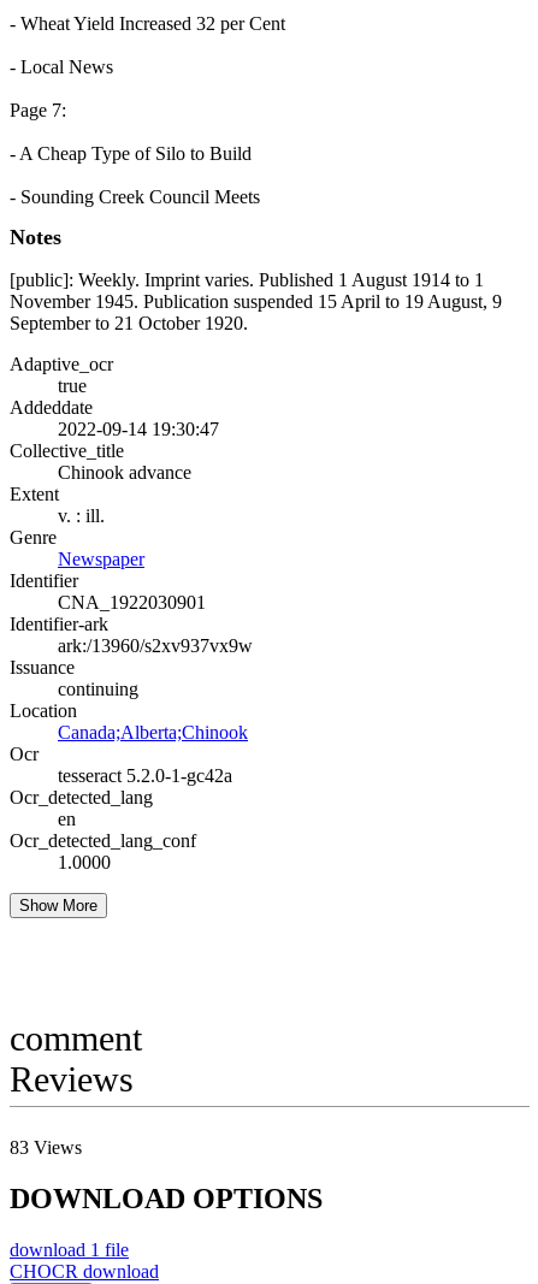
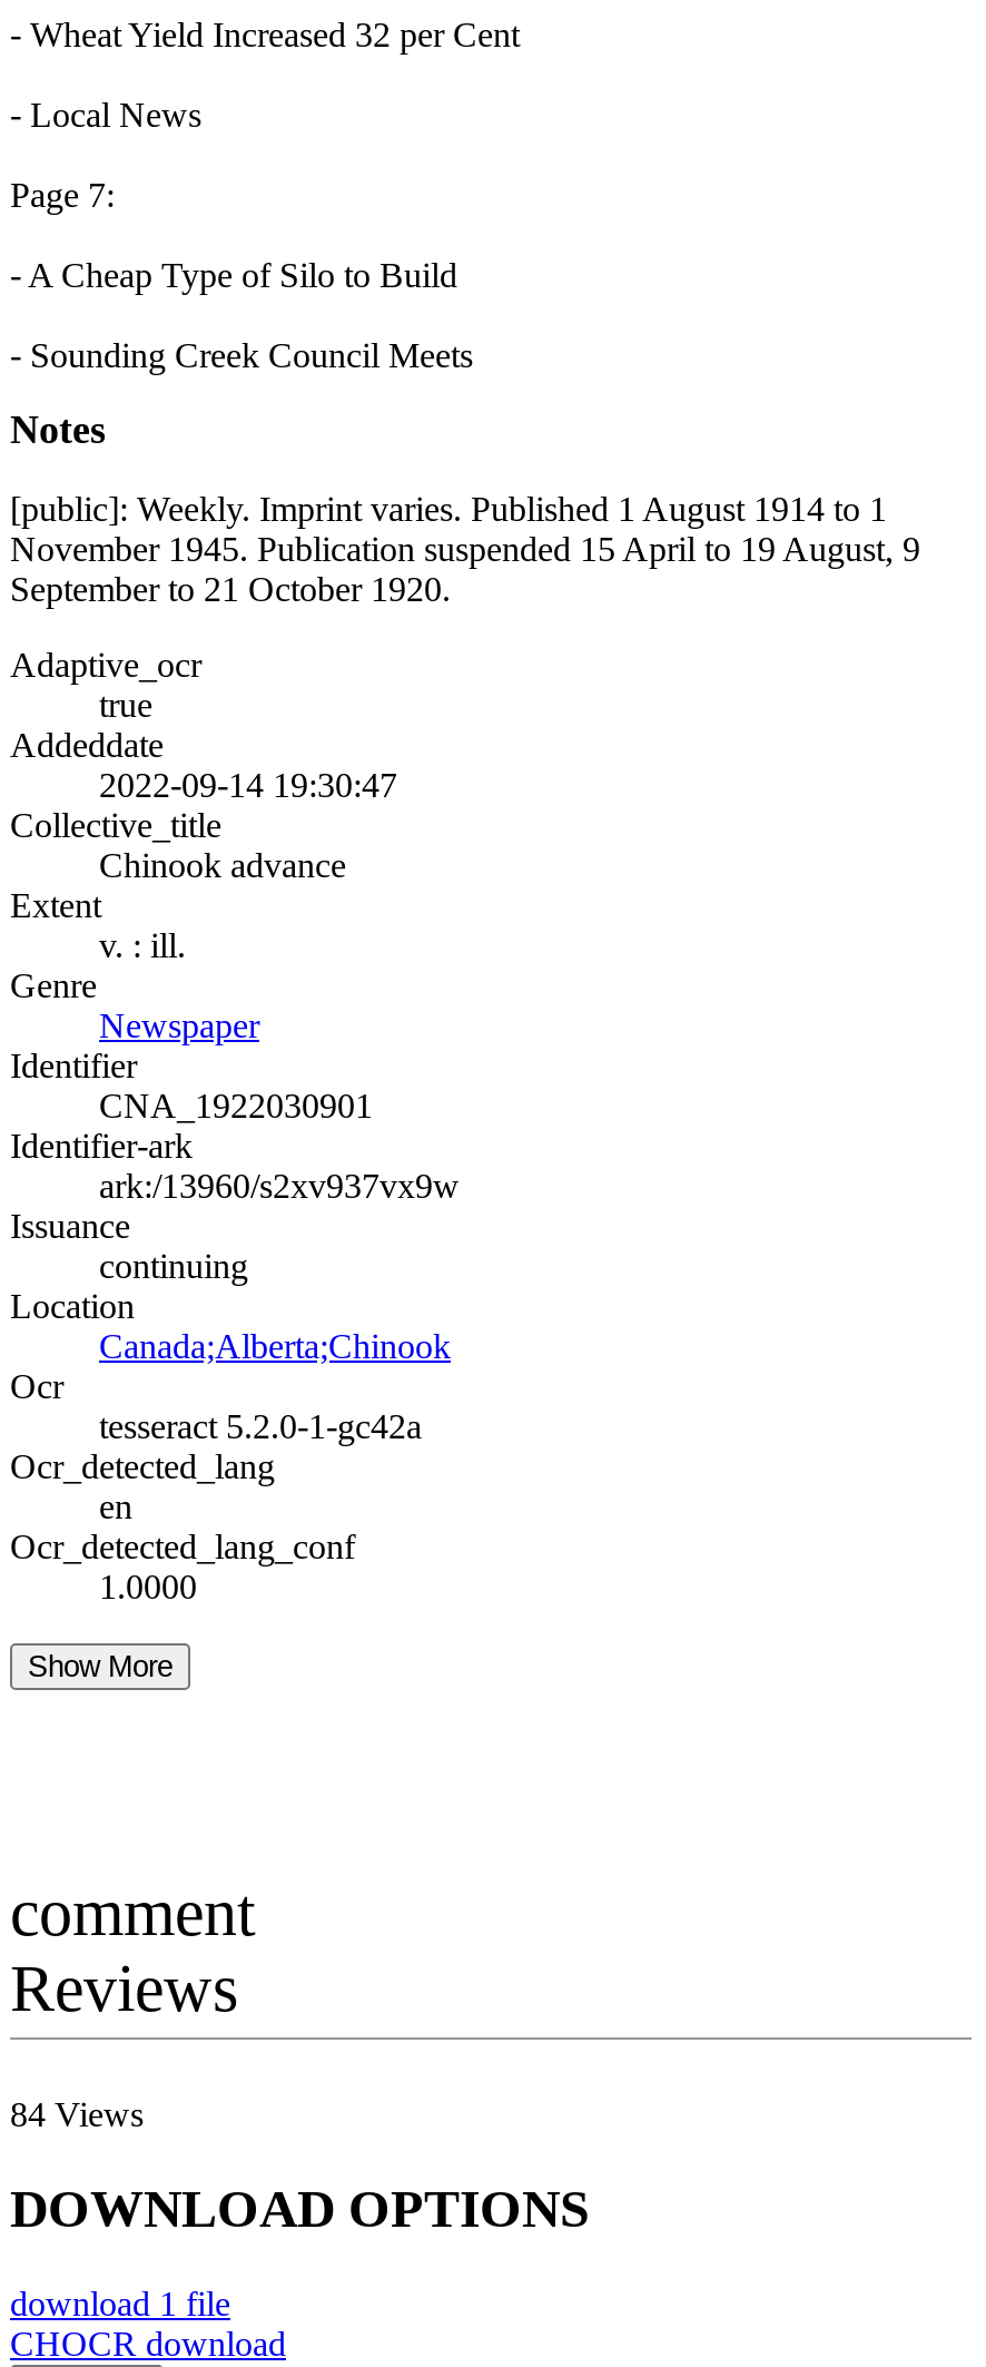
[10,1138,82,1158] 83 Views -> [10,2096,144,2134] 84 Views

